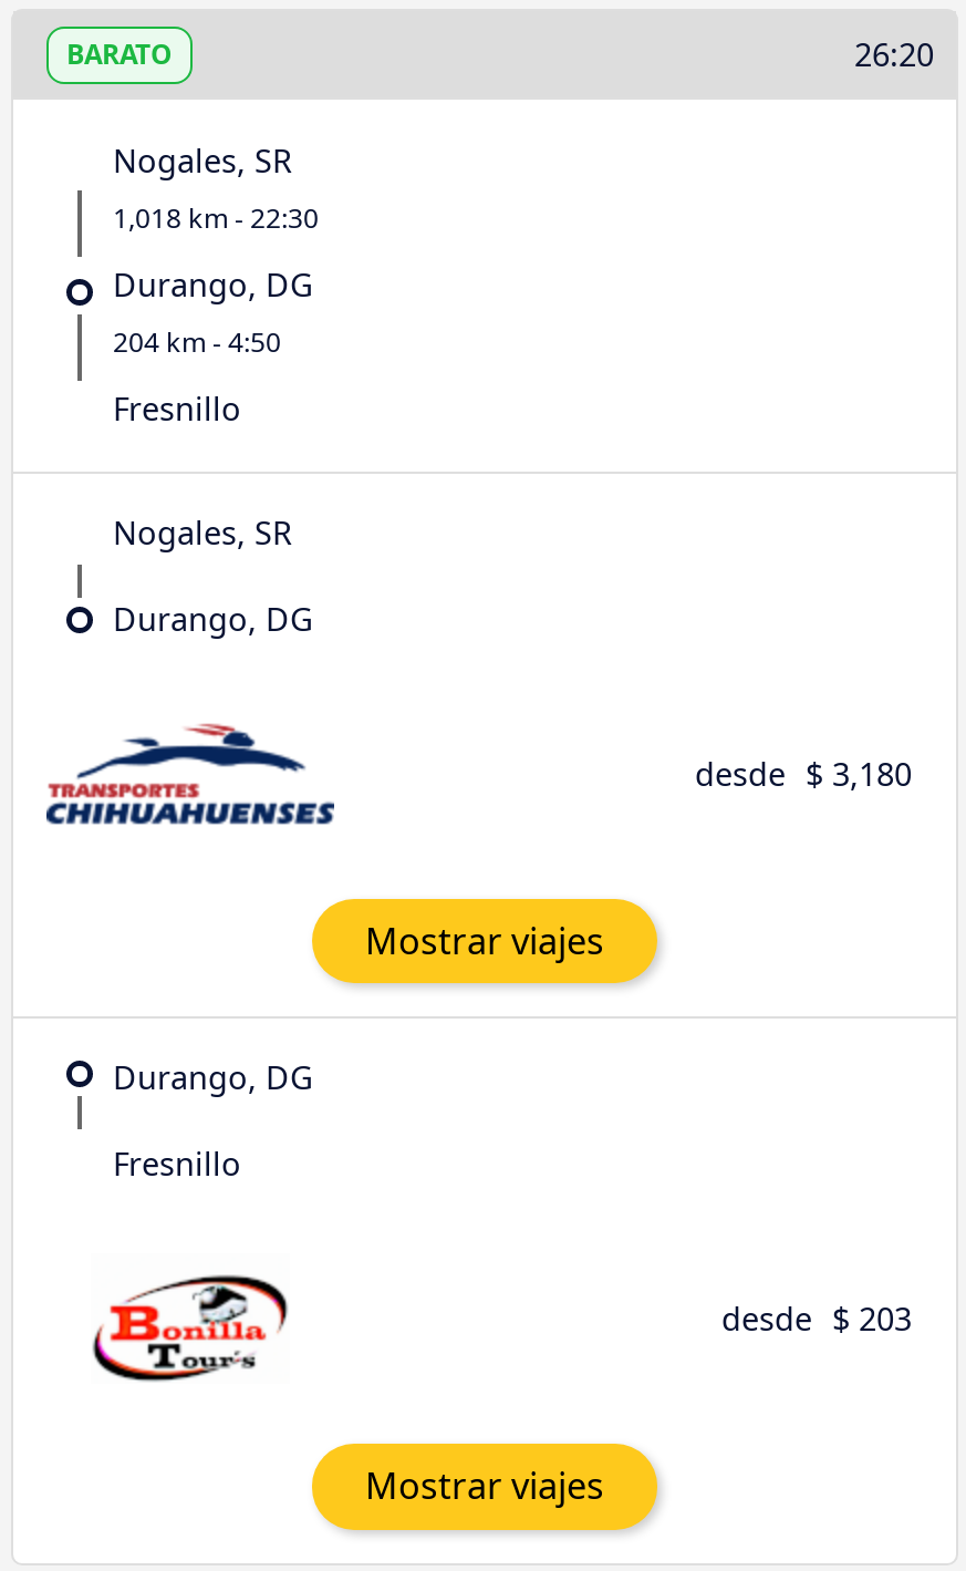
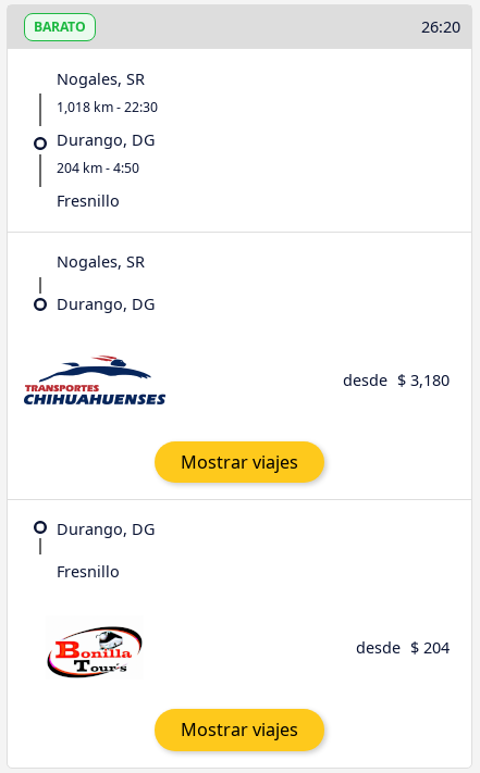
[721,1297,912,1339] desde $ 203 -> [356,637,450,658] desde $ 204

